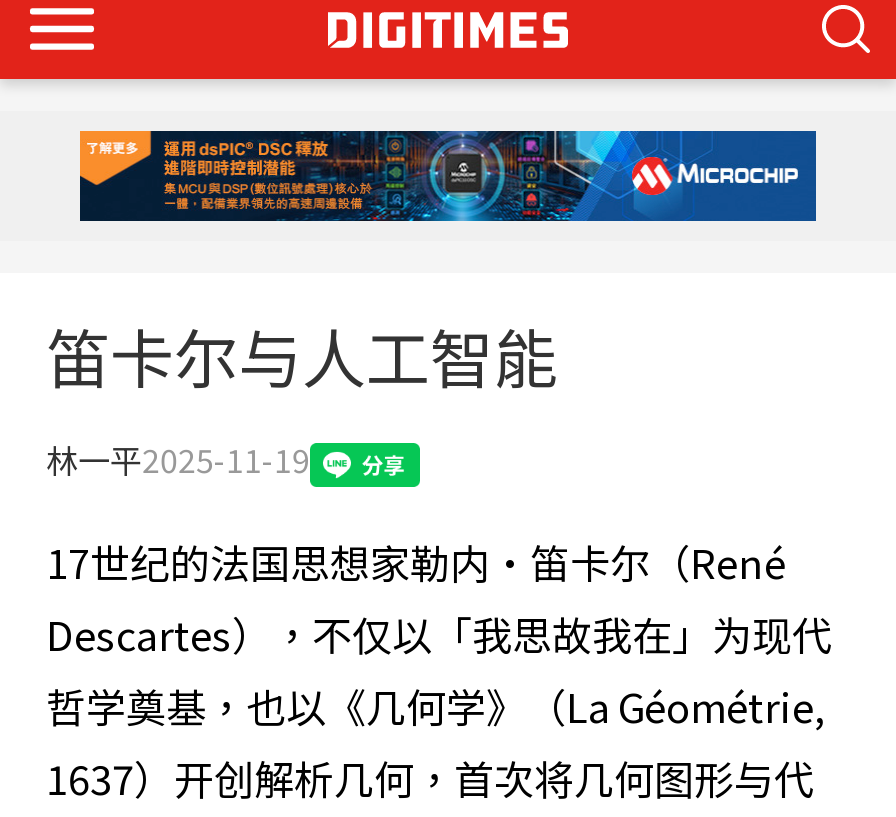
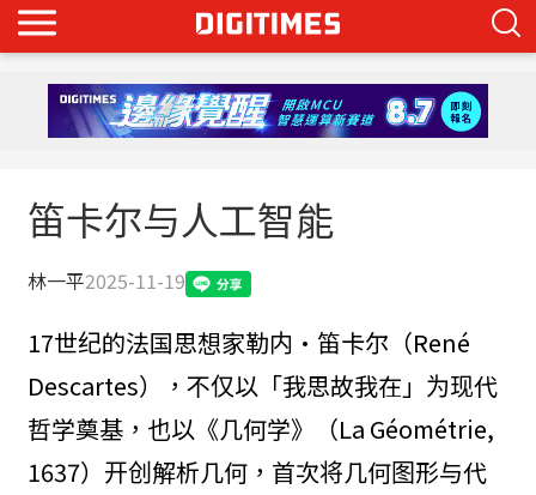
[78,129,816,223] [image] -> [47,83,488,139] [image]

